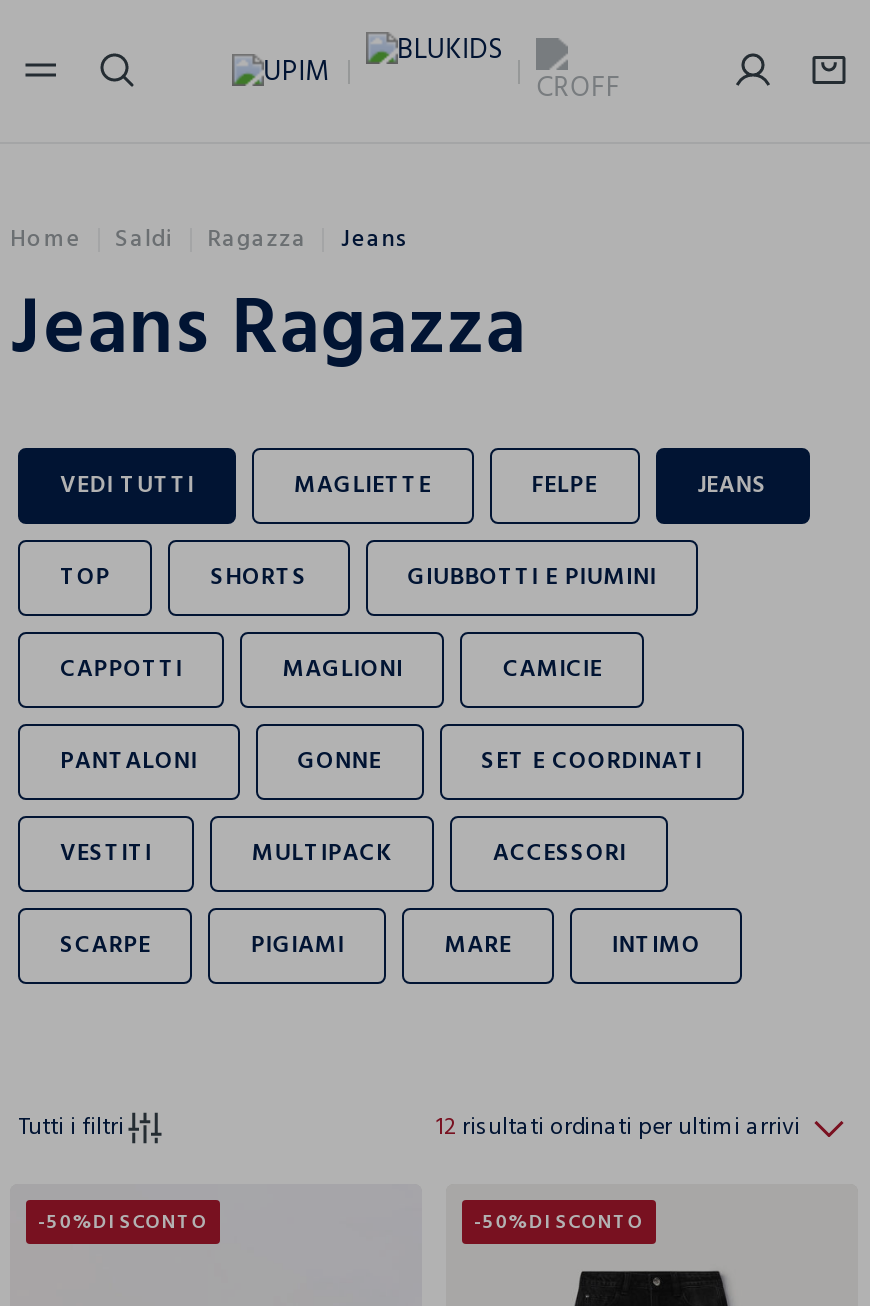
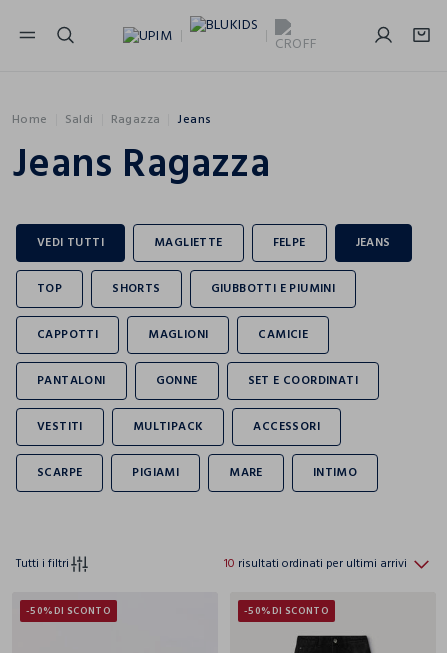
[436,1108,800,1146] 12 risultati ordinati per ultimi arrivi -> [224,554,407,573] 10 risultati ordinati per ultimi arrivi

